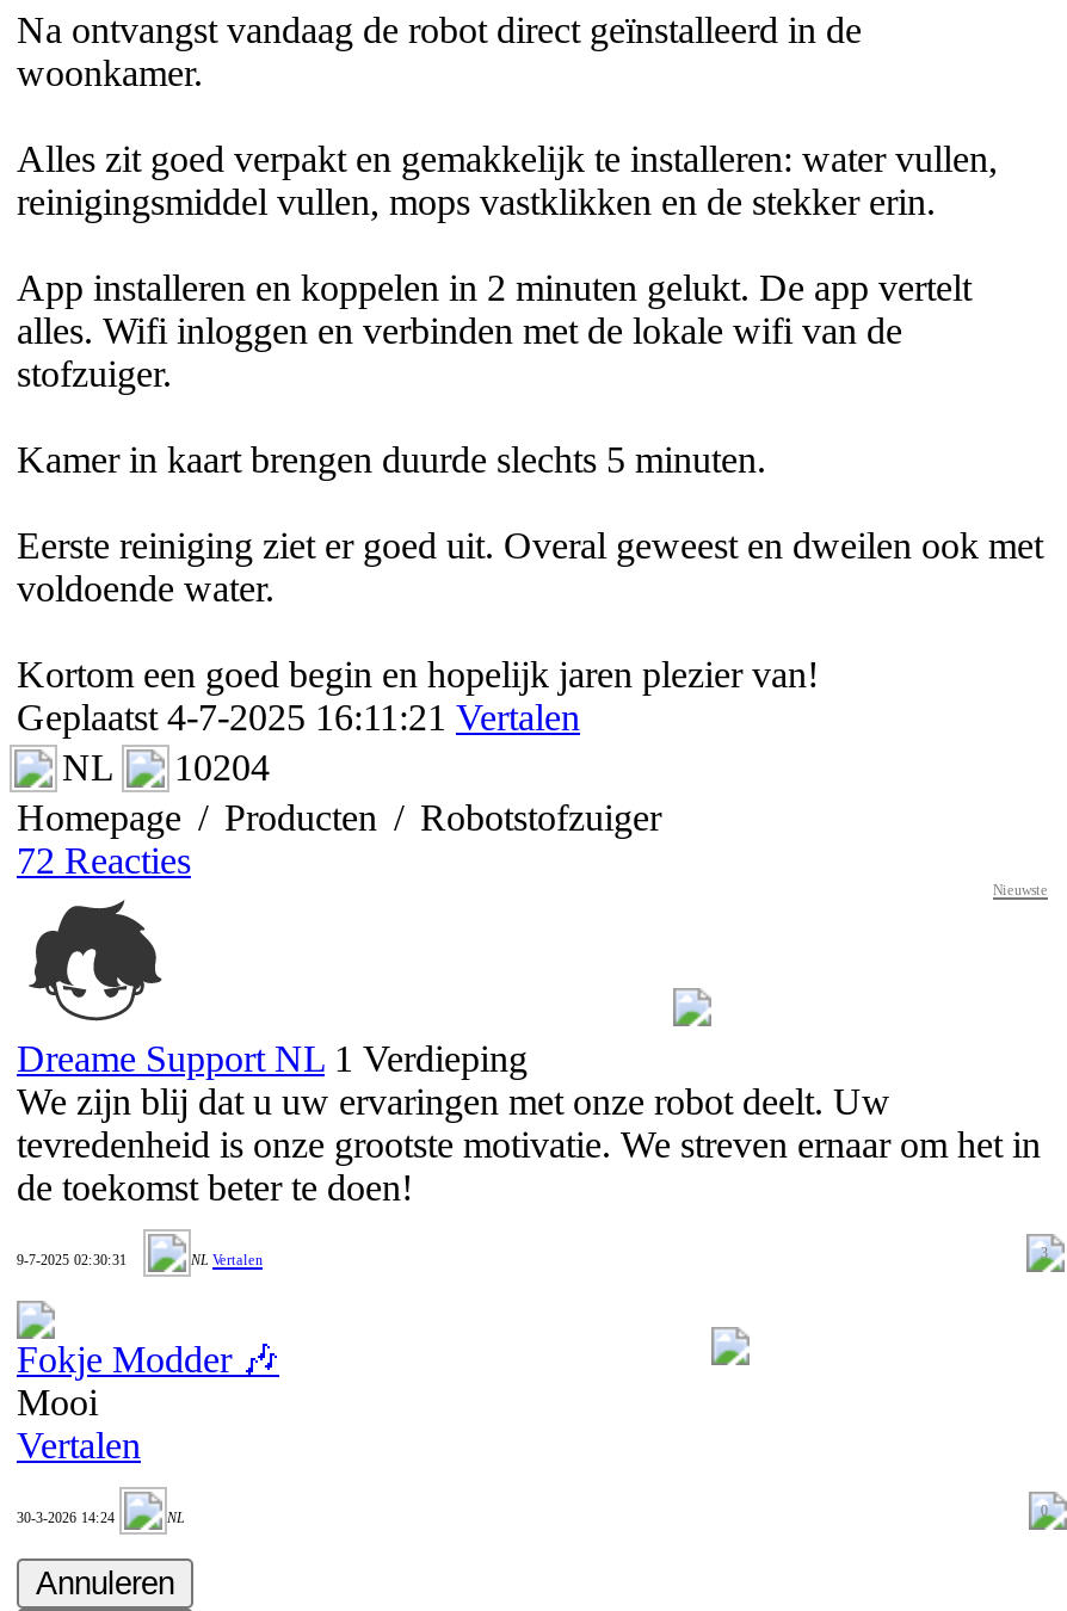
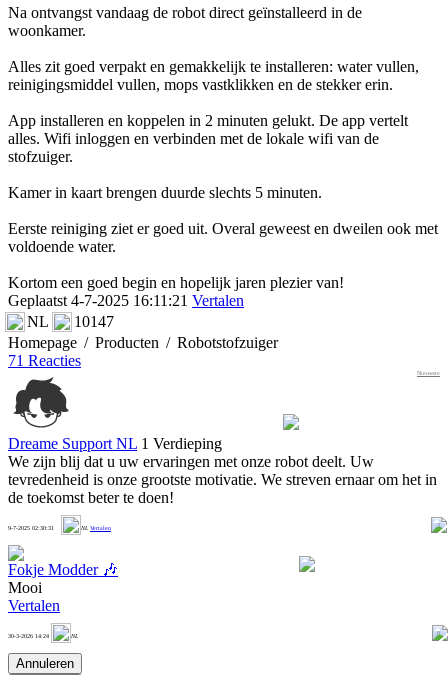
[62,748,270,788] NL 10204 -> [27,313,114,330] NL 10147
[17,841,191,881] 72 Reacties -> [8,352,81,369] 71 Reacties

